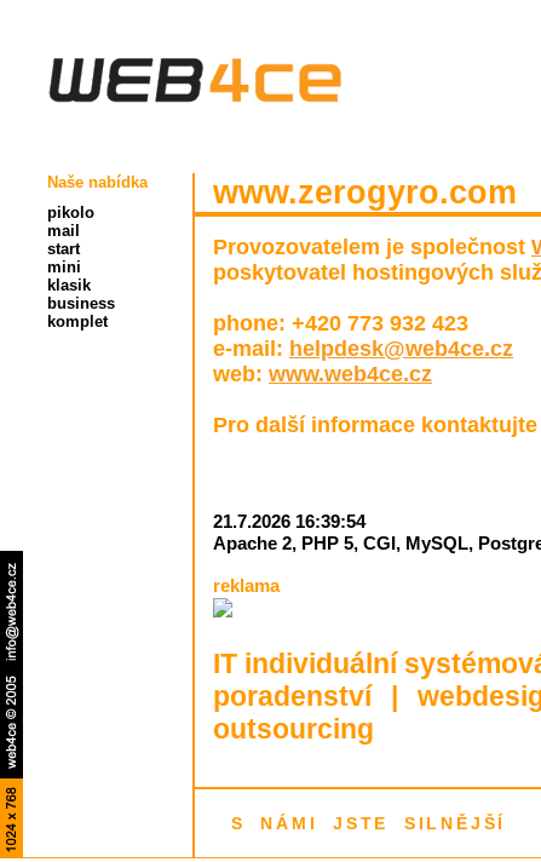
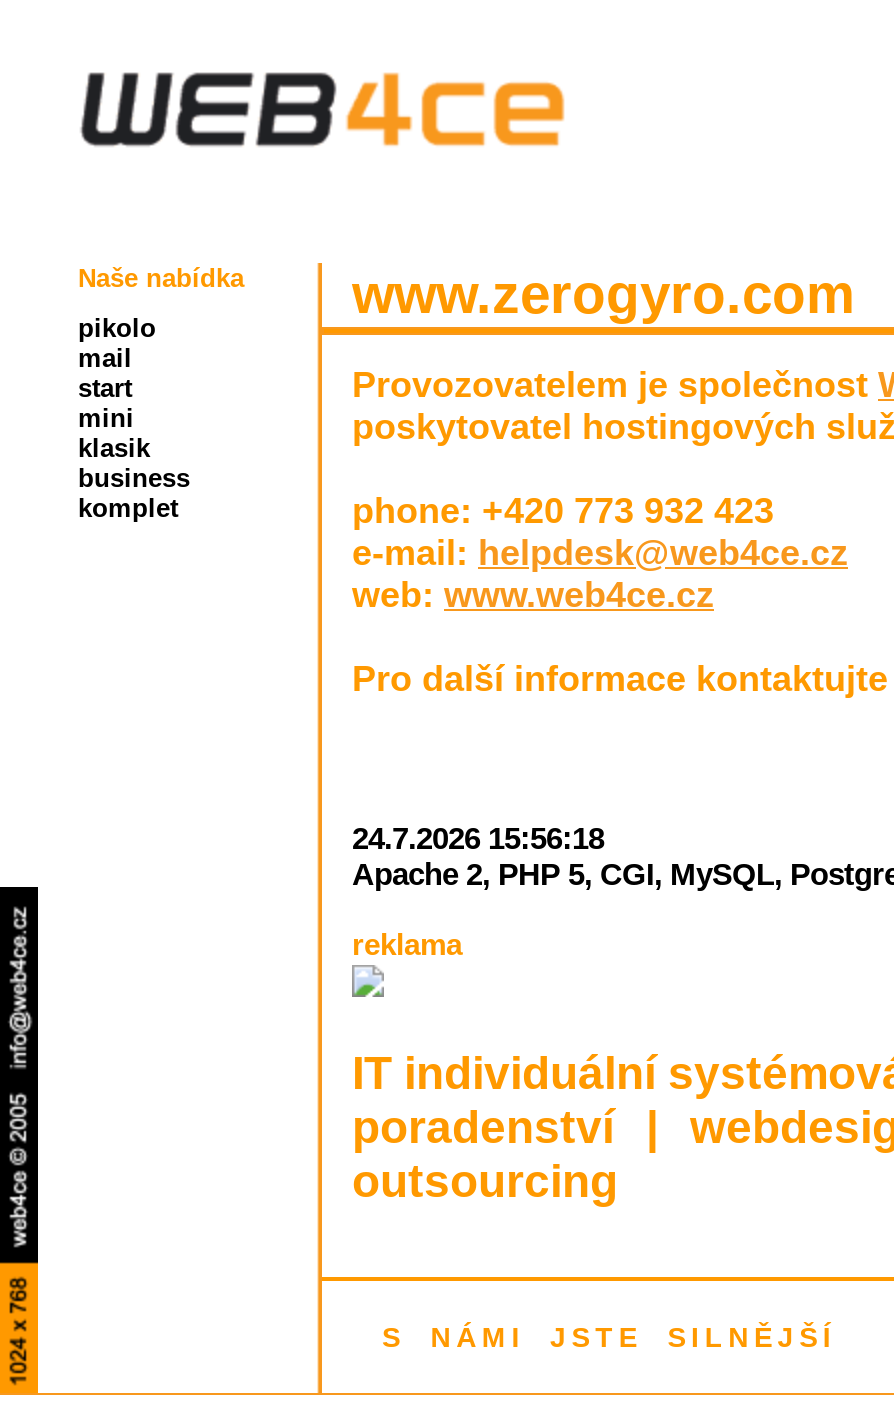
[213,511,366,531] 21.7.2026 16:39:54 -> [352,821,604,855] 24.7.2026 15:56:18

